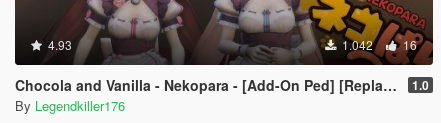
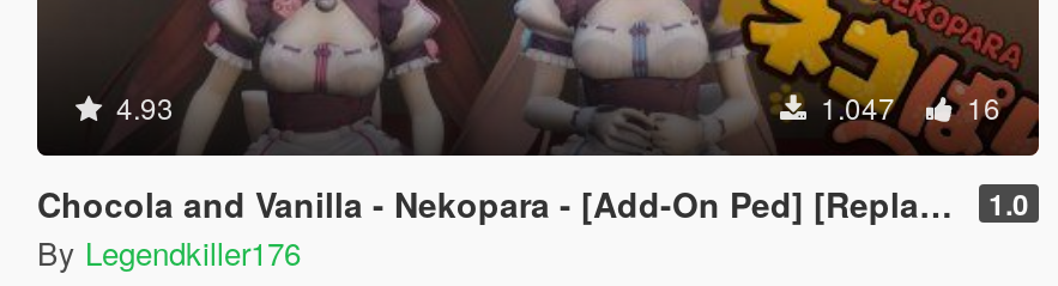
[339,36,417,53] 1.042 16 -> [814,86,1000,126] 1.047 16

